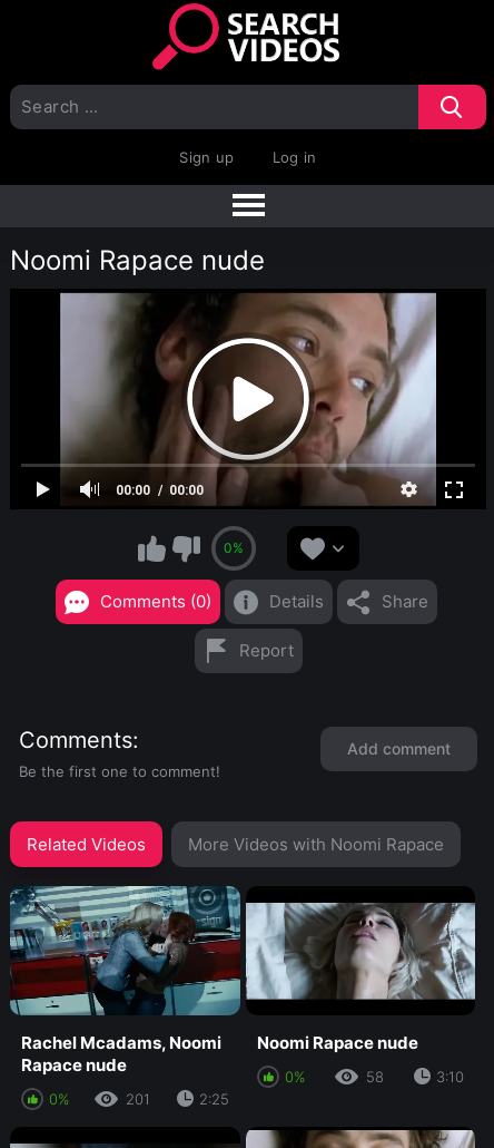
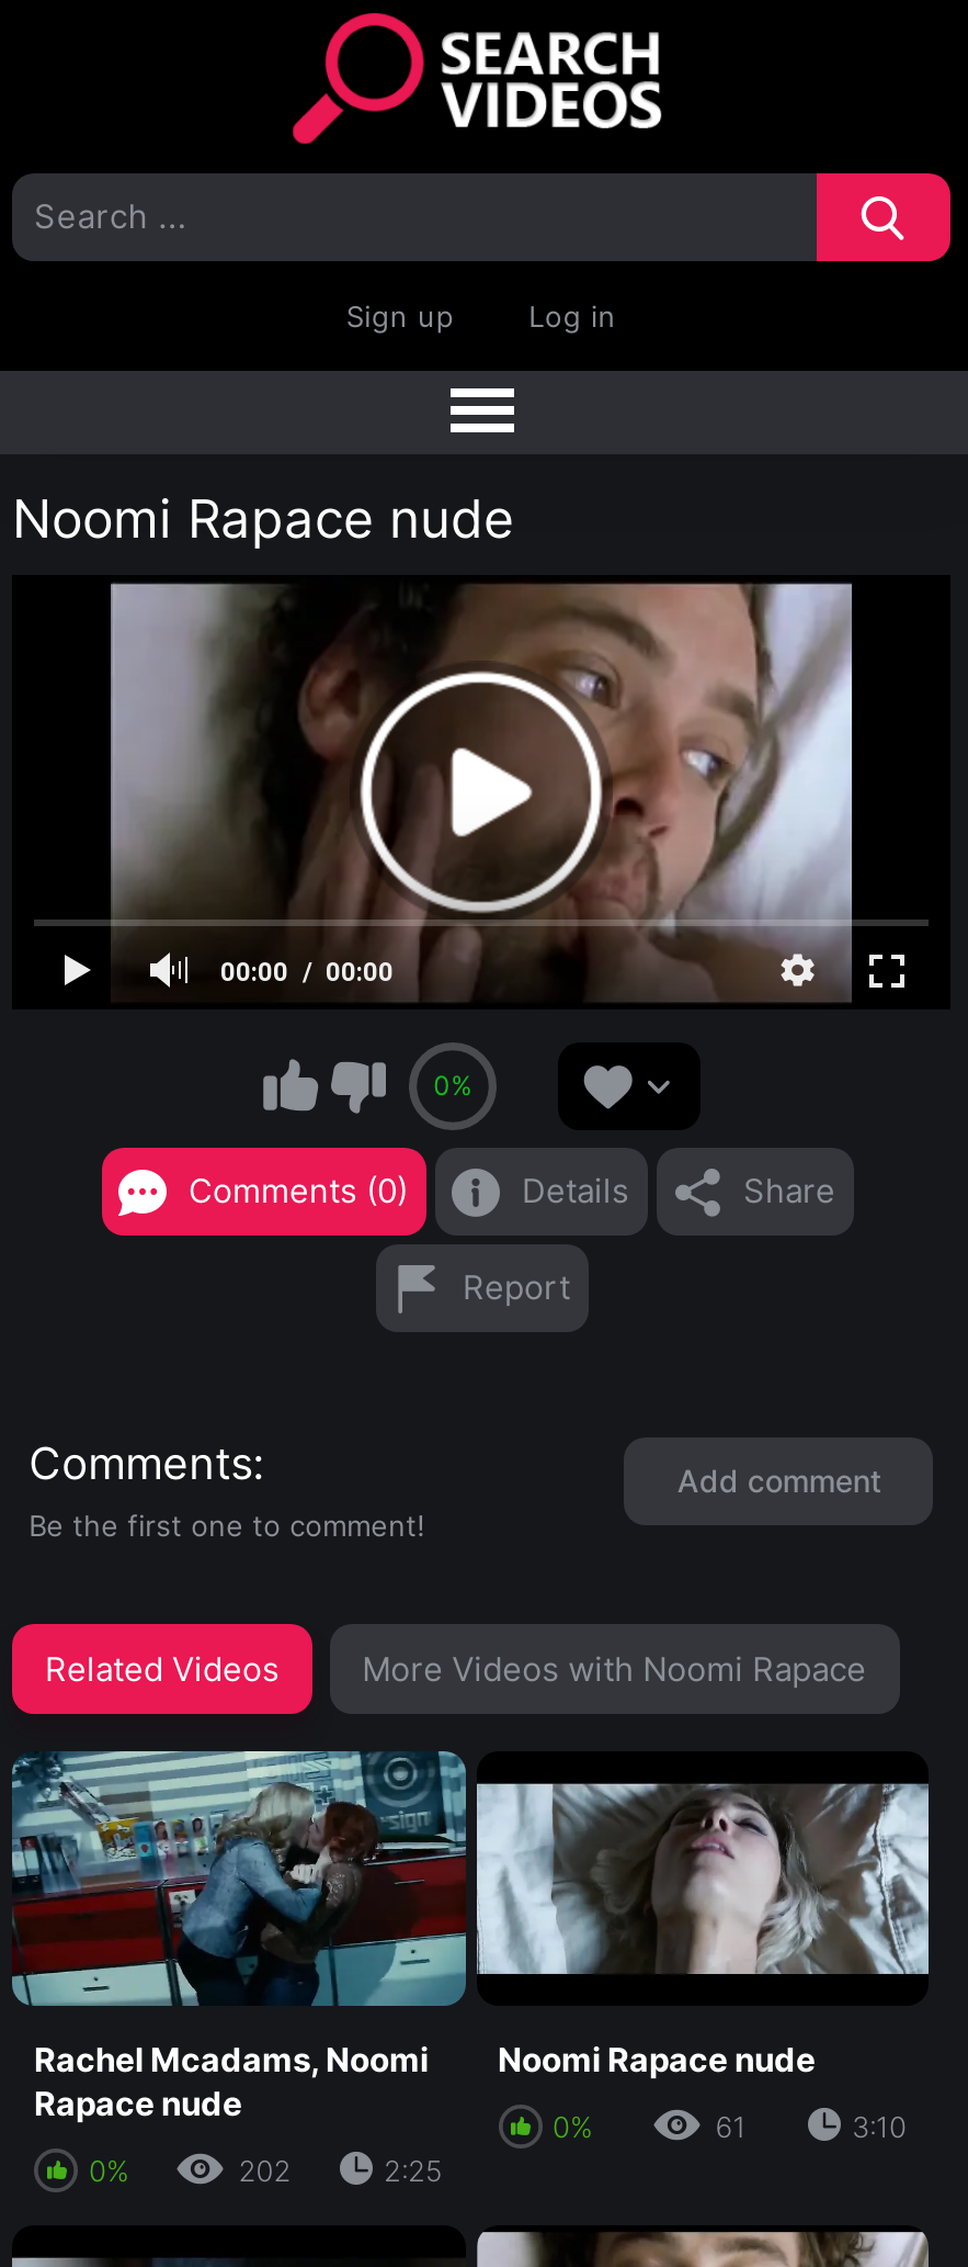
[366,1068,384,1086] 58 -> [715,2109,746,2144] 61
[126,1090,150,1108] 201 -> [238,2153,291,2188] 202

